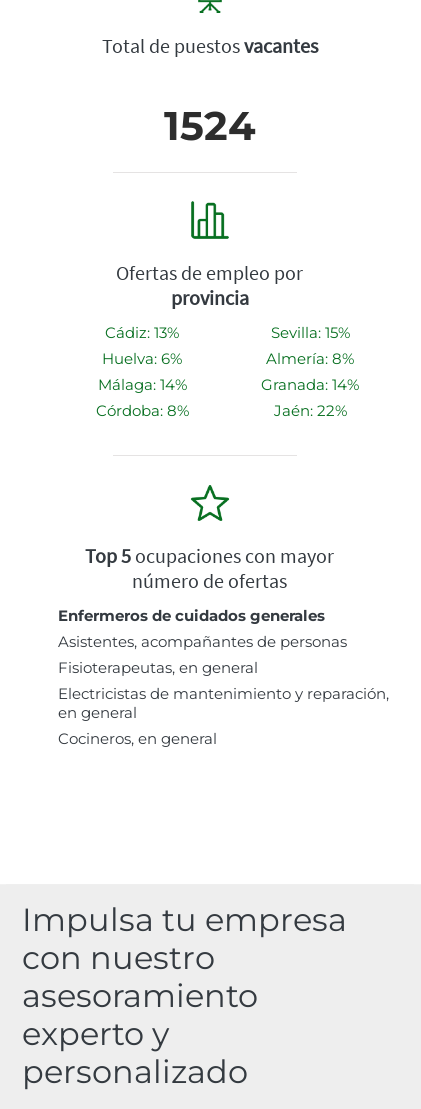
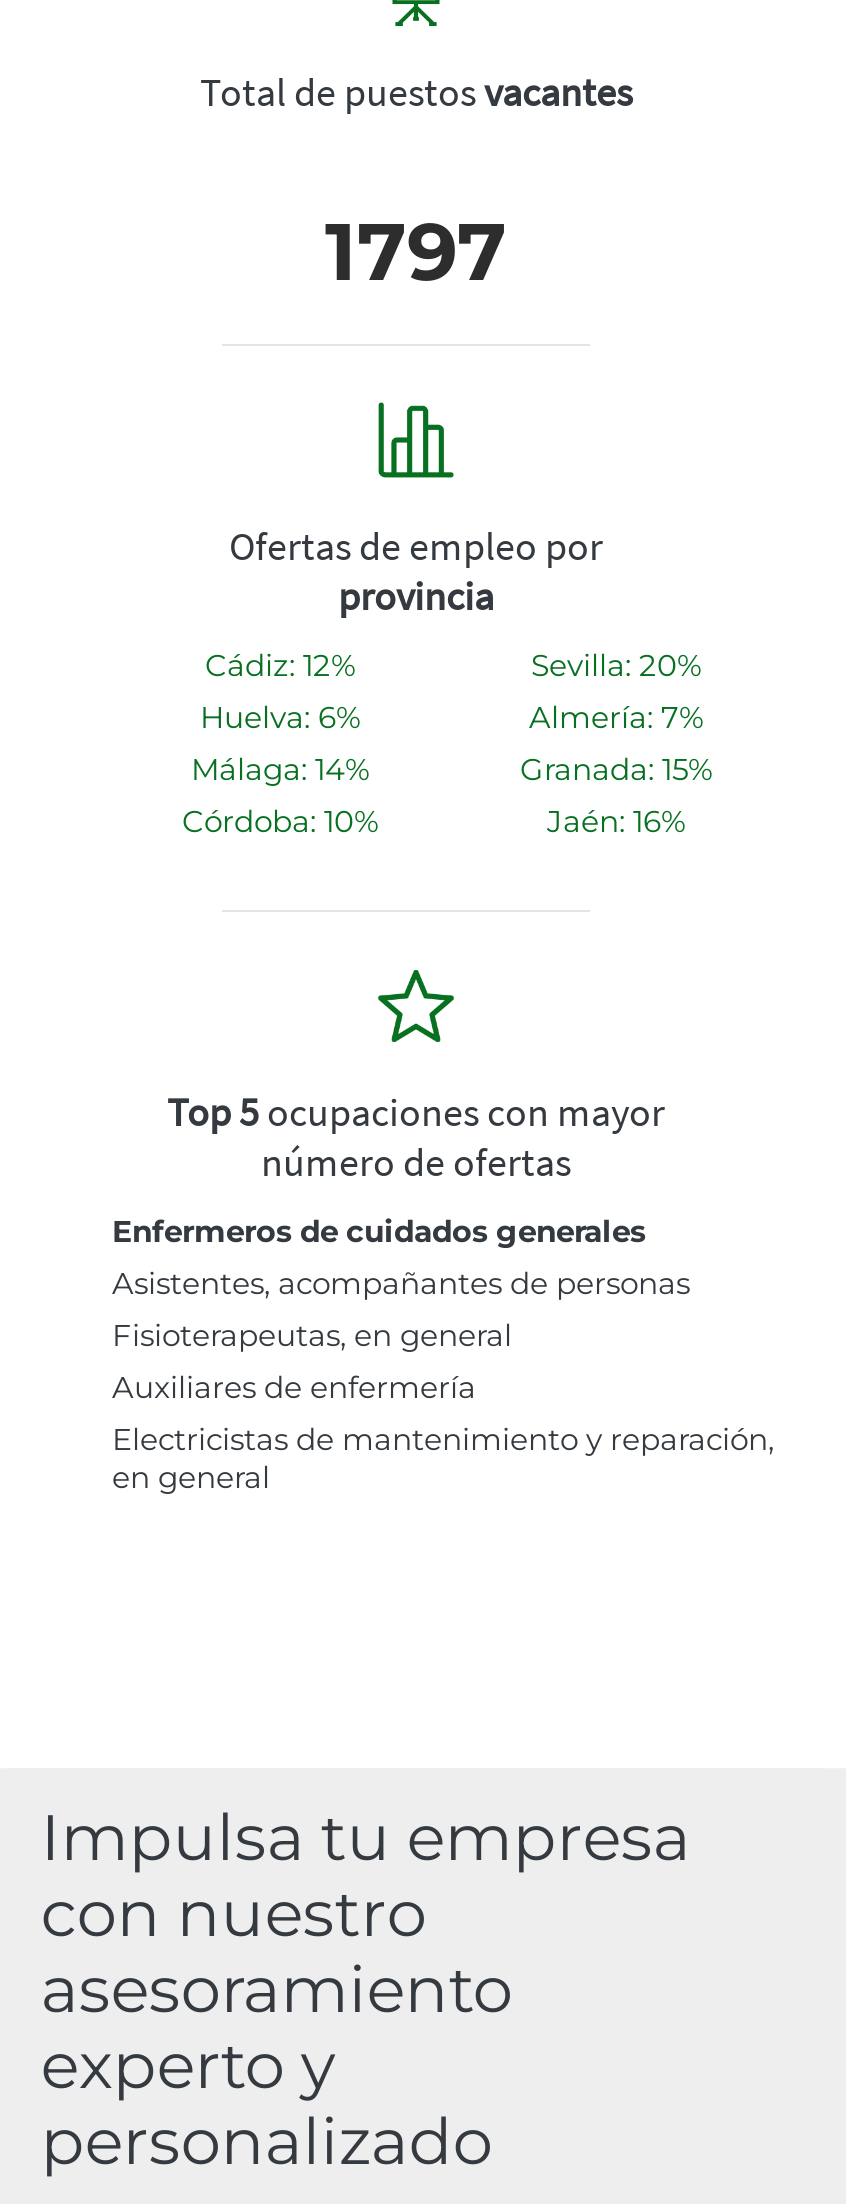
[164,101,256,150] 1524 -> [325,202,507,300] 1797
[105,323,179,342] Cádiz: 13% -> [205,646,355,684] Cádiz: 12%
[270,323,349,342] Sevilla: 15% -> [531,646,701,684] Sevilla: 20%
[266,349,354,368] Almería: 8% -> [529,698,703,736] Almería: 7%
[261,375,359,394] Granada: 14% -> [520,750,712,788] Granada: 15%
[95,401,188,420] Córdoba: 8% -> [182,802,378,840] Córdoba: 10%
[273,401,346,420] Jaén: 22% -> [547,802,685,840] Jaén: 16%
none -> [112,1368,476,1406] Auxiliares de enfermería
moved [58,684,389,722] -> [112,1420,774,1496]: Electricistas de mantenimiento y reparación, | en general
[58,729,217,748] Cocineros, en general -> none

